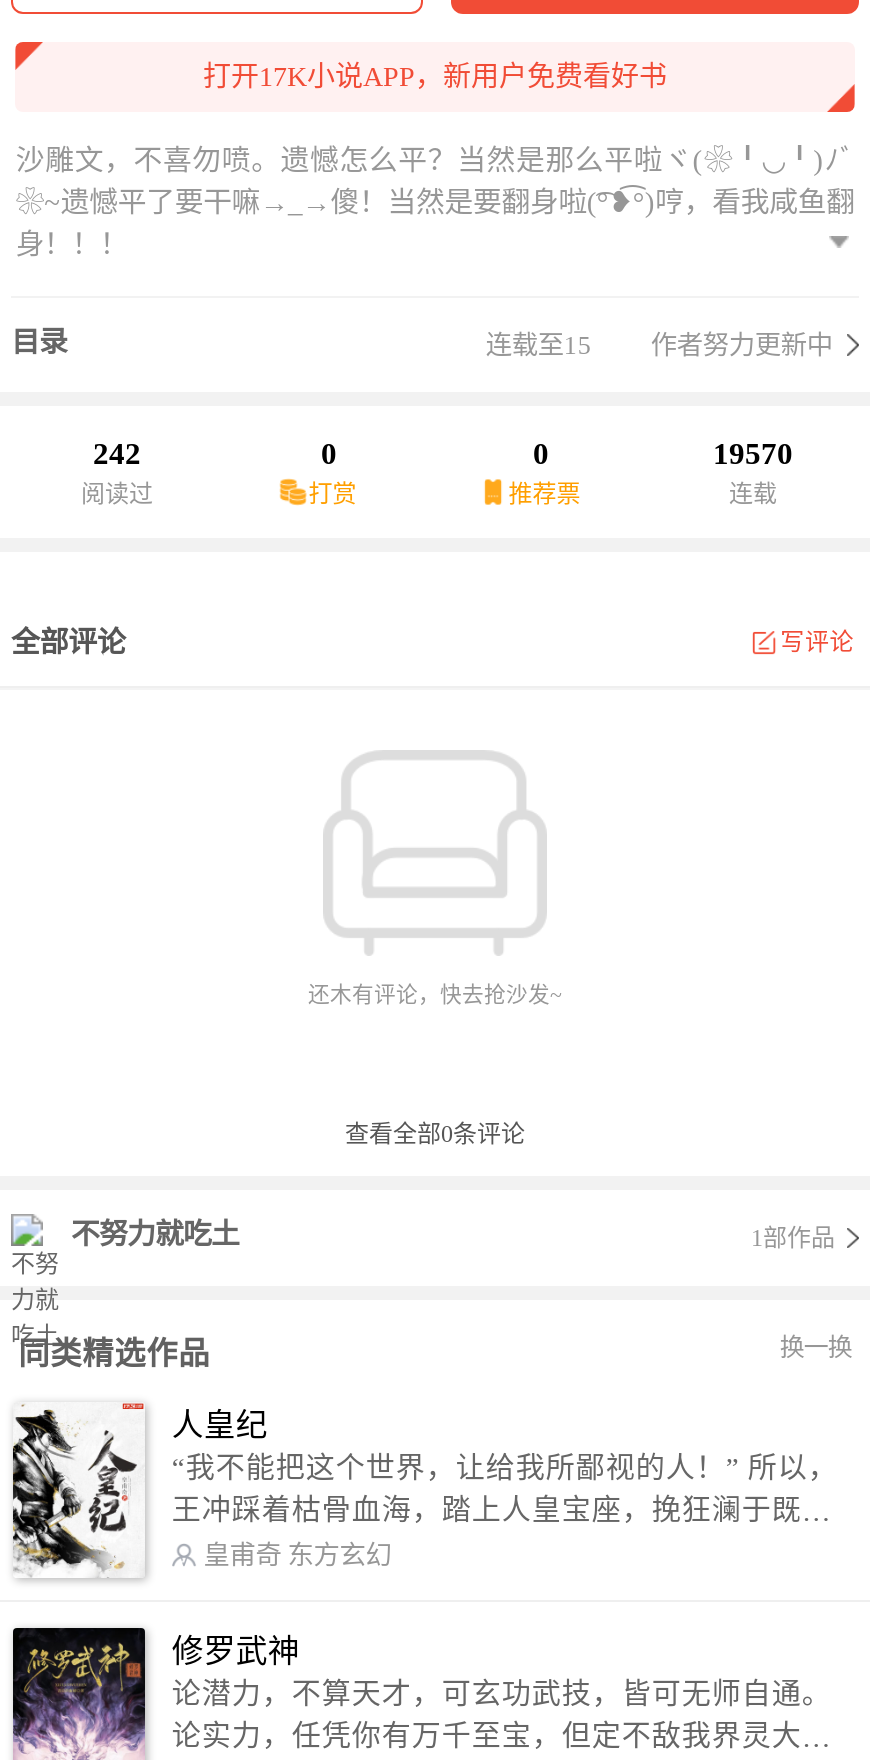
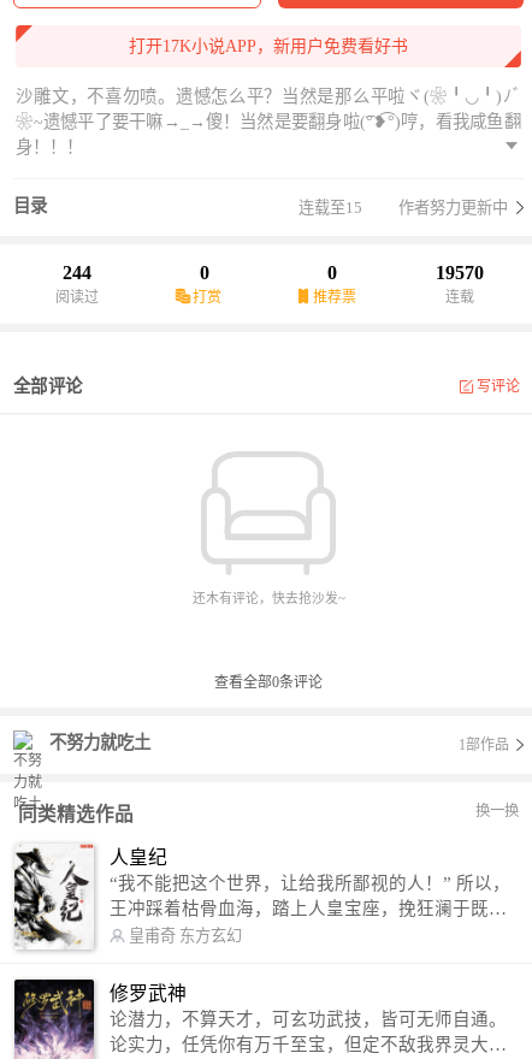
[93,435,141,469] 242 -> [63,262,91,282] 244

